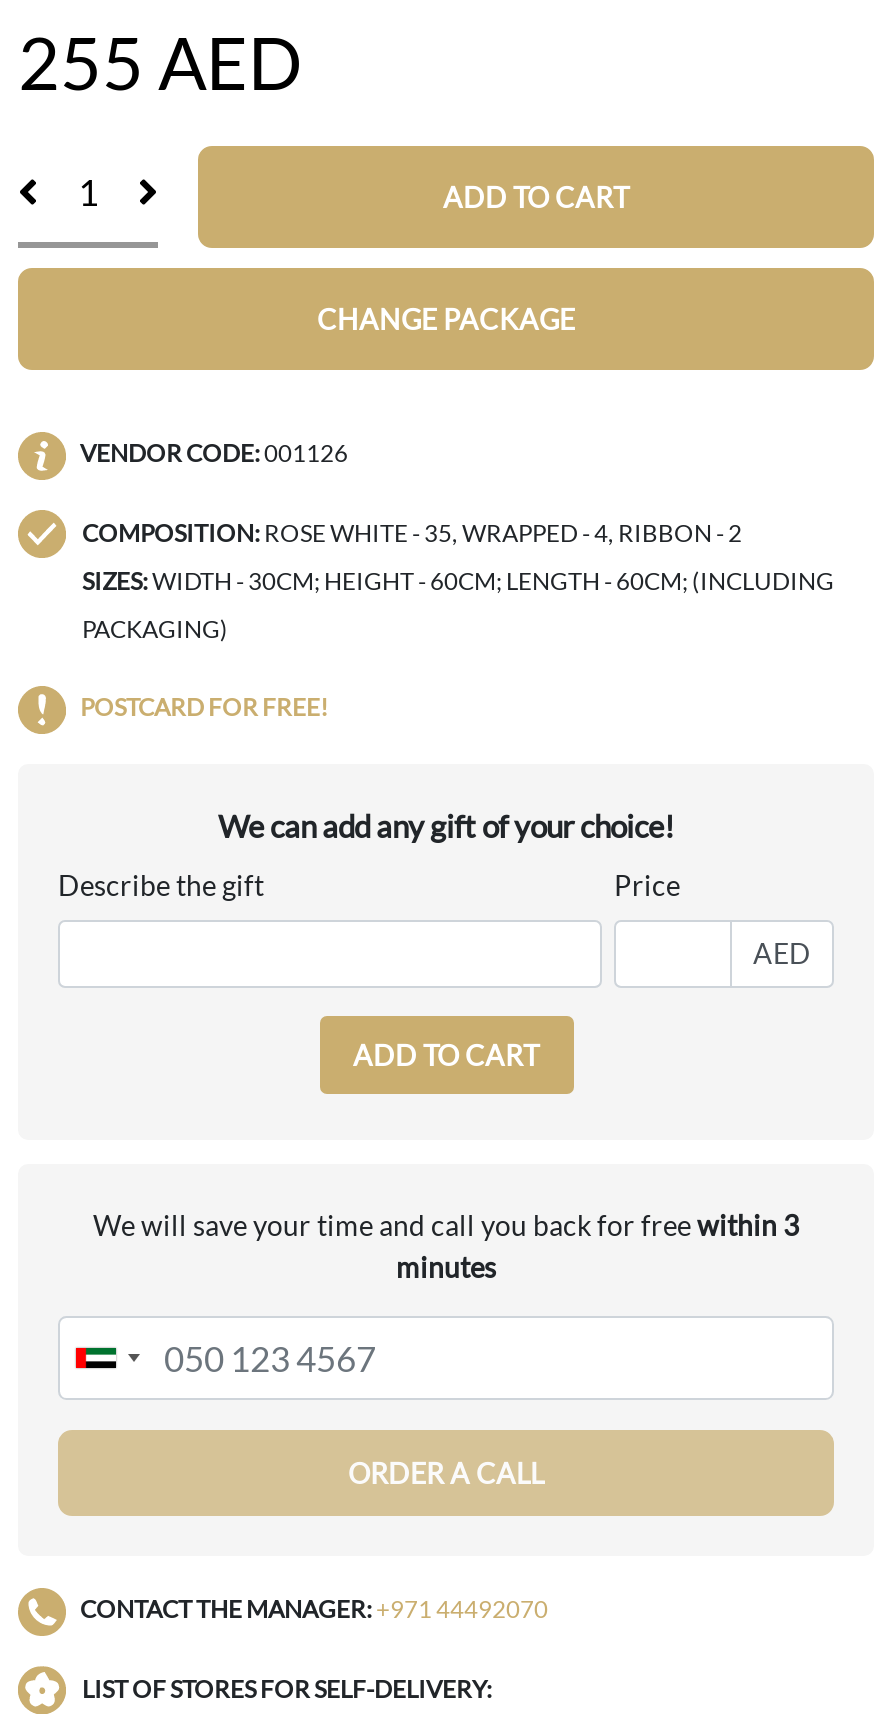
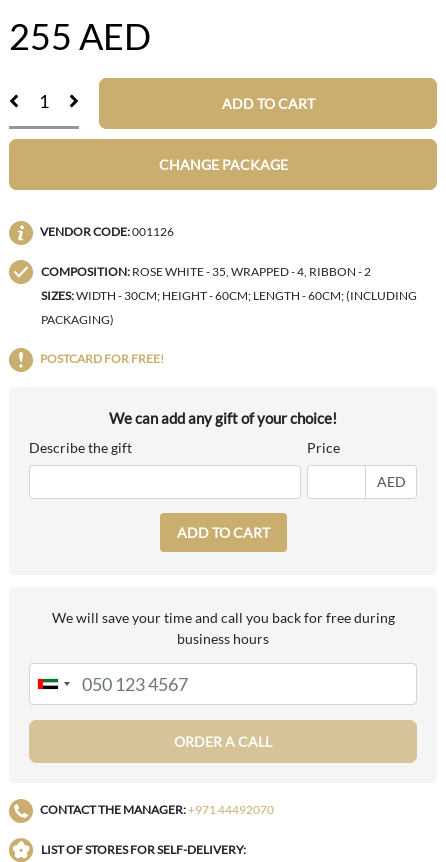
[93,1208,799,1284] We will save your time and call you back for free within 3 | minutes -> [51,609,394,647] We will save your time and call you back for free during | business hours

